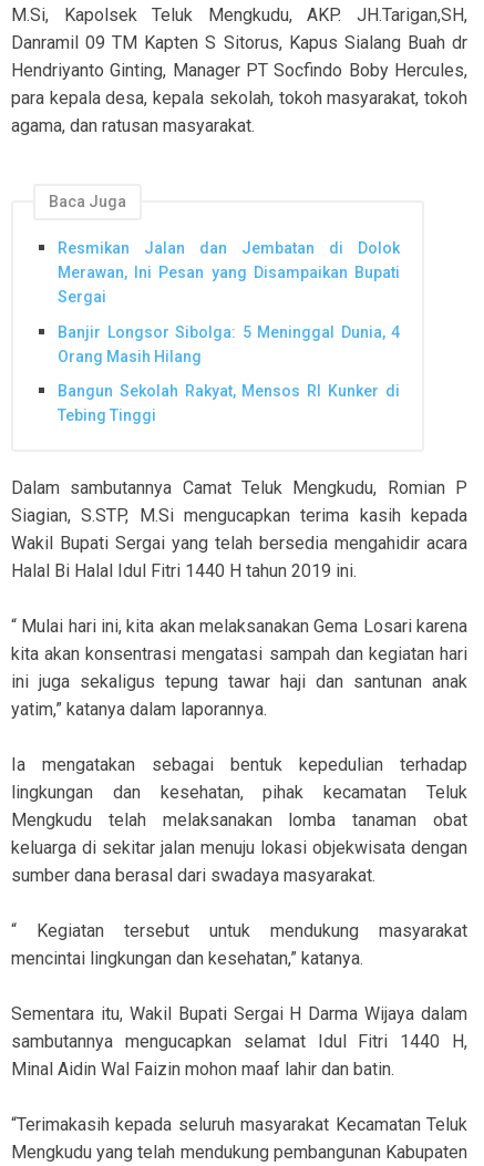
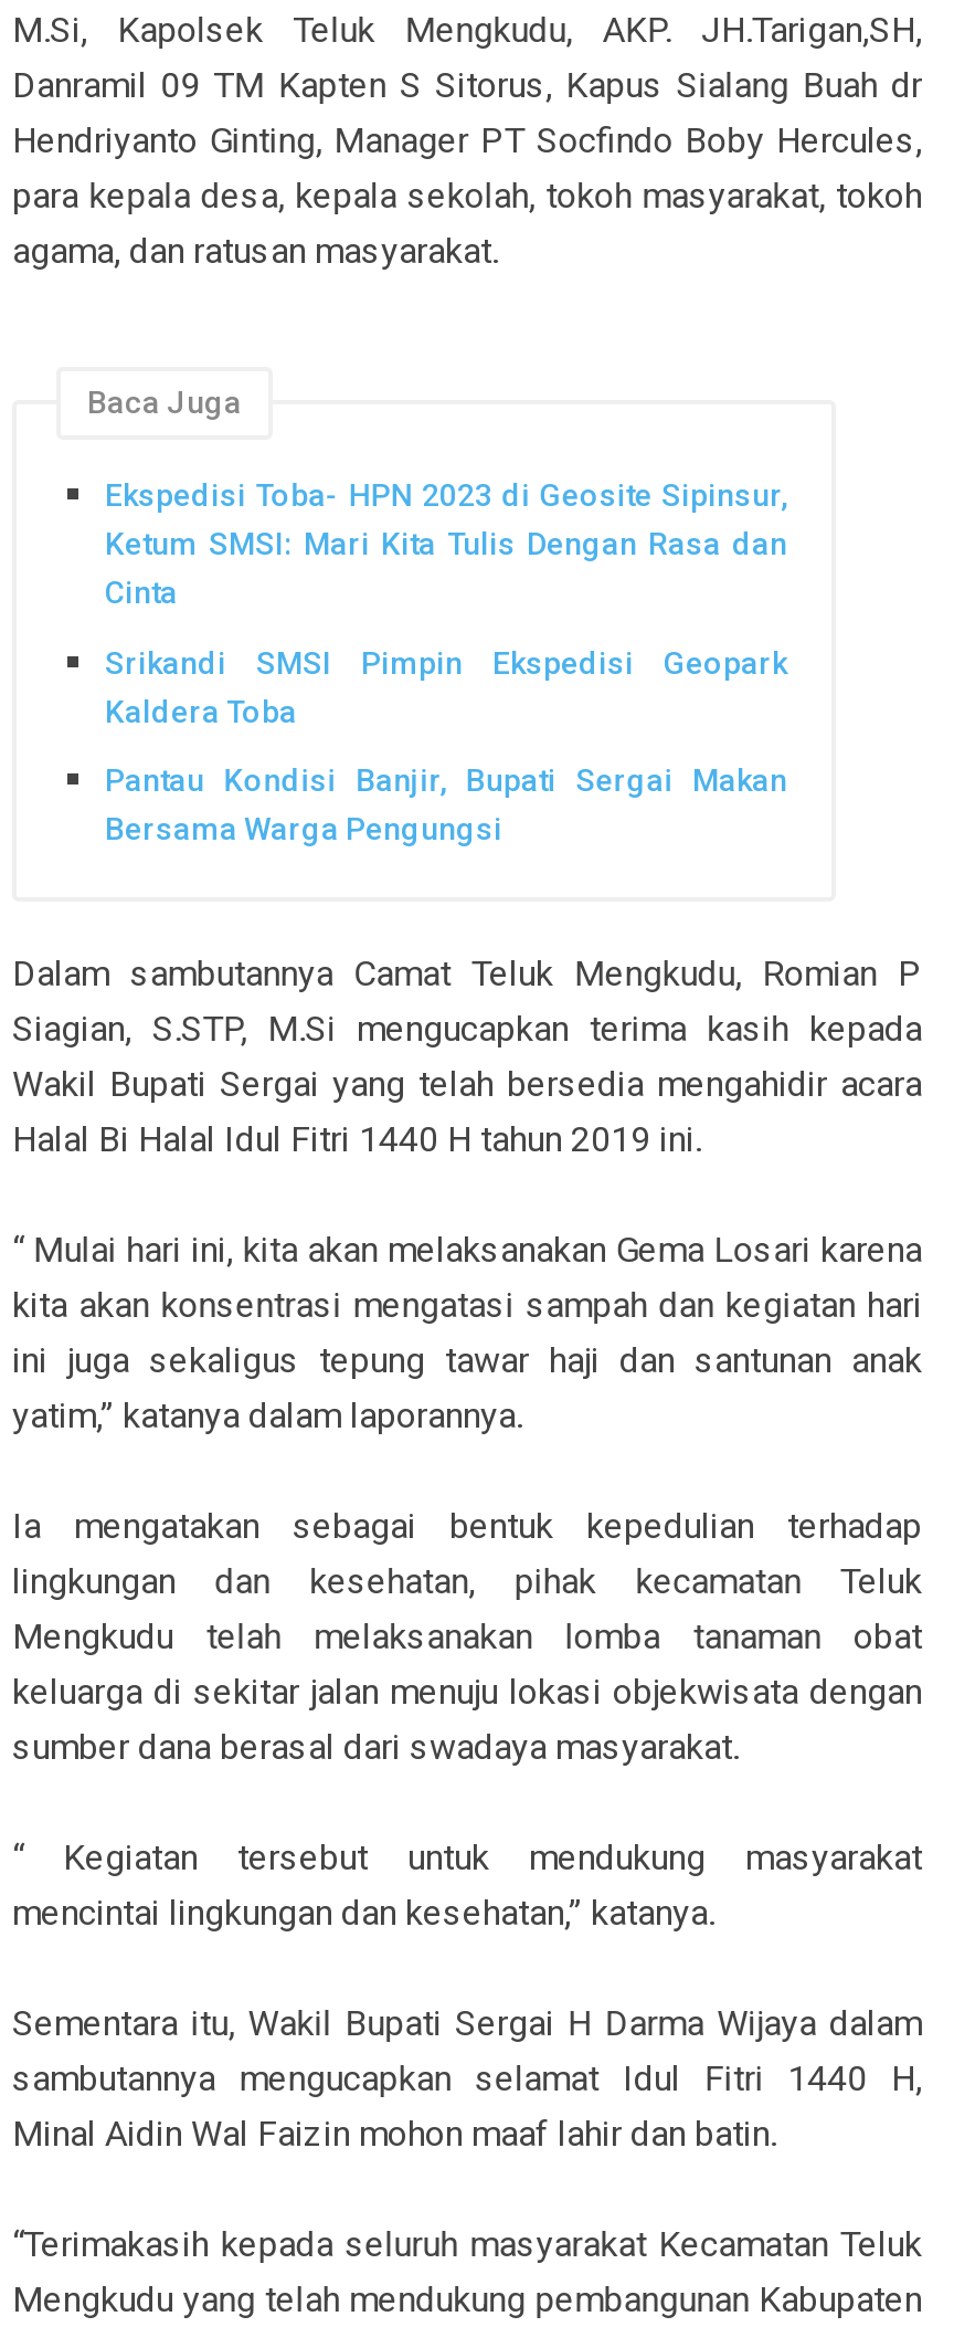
[58,239,400,306] Resmikan Jalan dan Jembatan di Dolok | Merawan, Ini Pesan yang Disampaikan Bupati | Sergai -> [105,477,787,610] Ekspedisi Toba- HPN 2023 di Geosite Sipinsur, | Ketum SMSI: Mari Kita Tulis Dengan Rasa dan | Cinta
[58,323,400,365] Banjir Longsor Sibolga: 5 Meninggal Dunia, 4 | Orang Masih Hilang -> [105,644,787,728] Srikandi SMSI Pimpin Ekspedisi Geopark | Kaldera Toba
[58,382,400,424] Bangun Sekolah Rakyat, Mensos RI Kunker di | Tebing Tinggi -> [105,763,787,847] Pantau Kondisi Banjir, Bupati Sergai Makan | Bersama Warga Pengungsi

